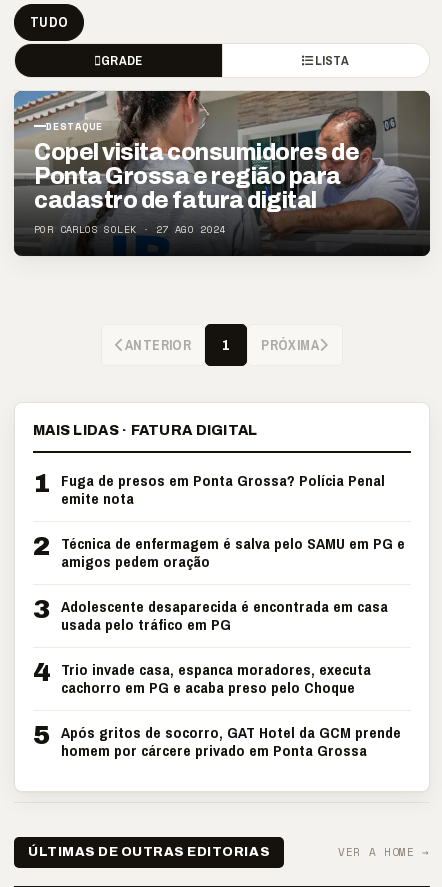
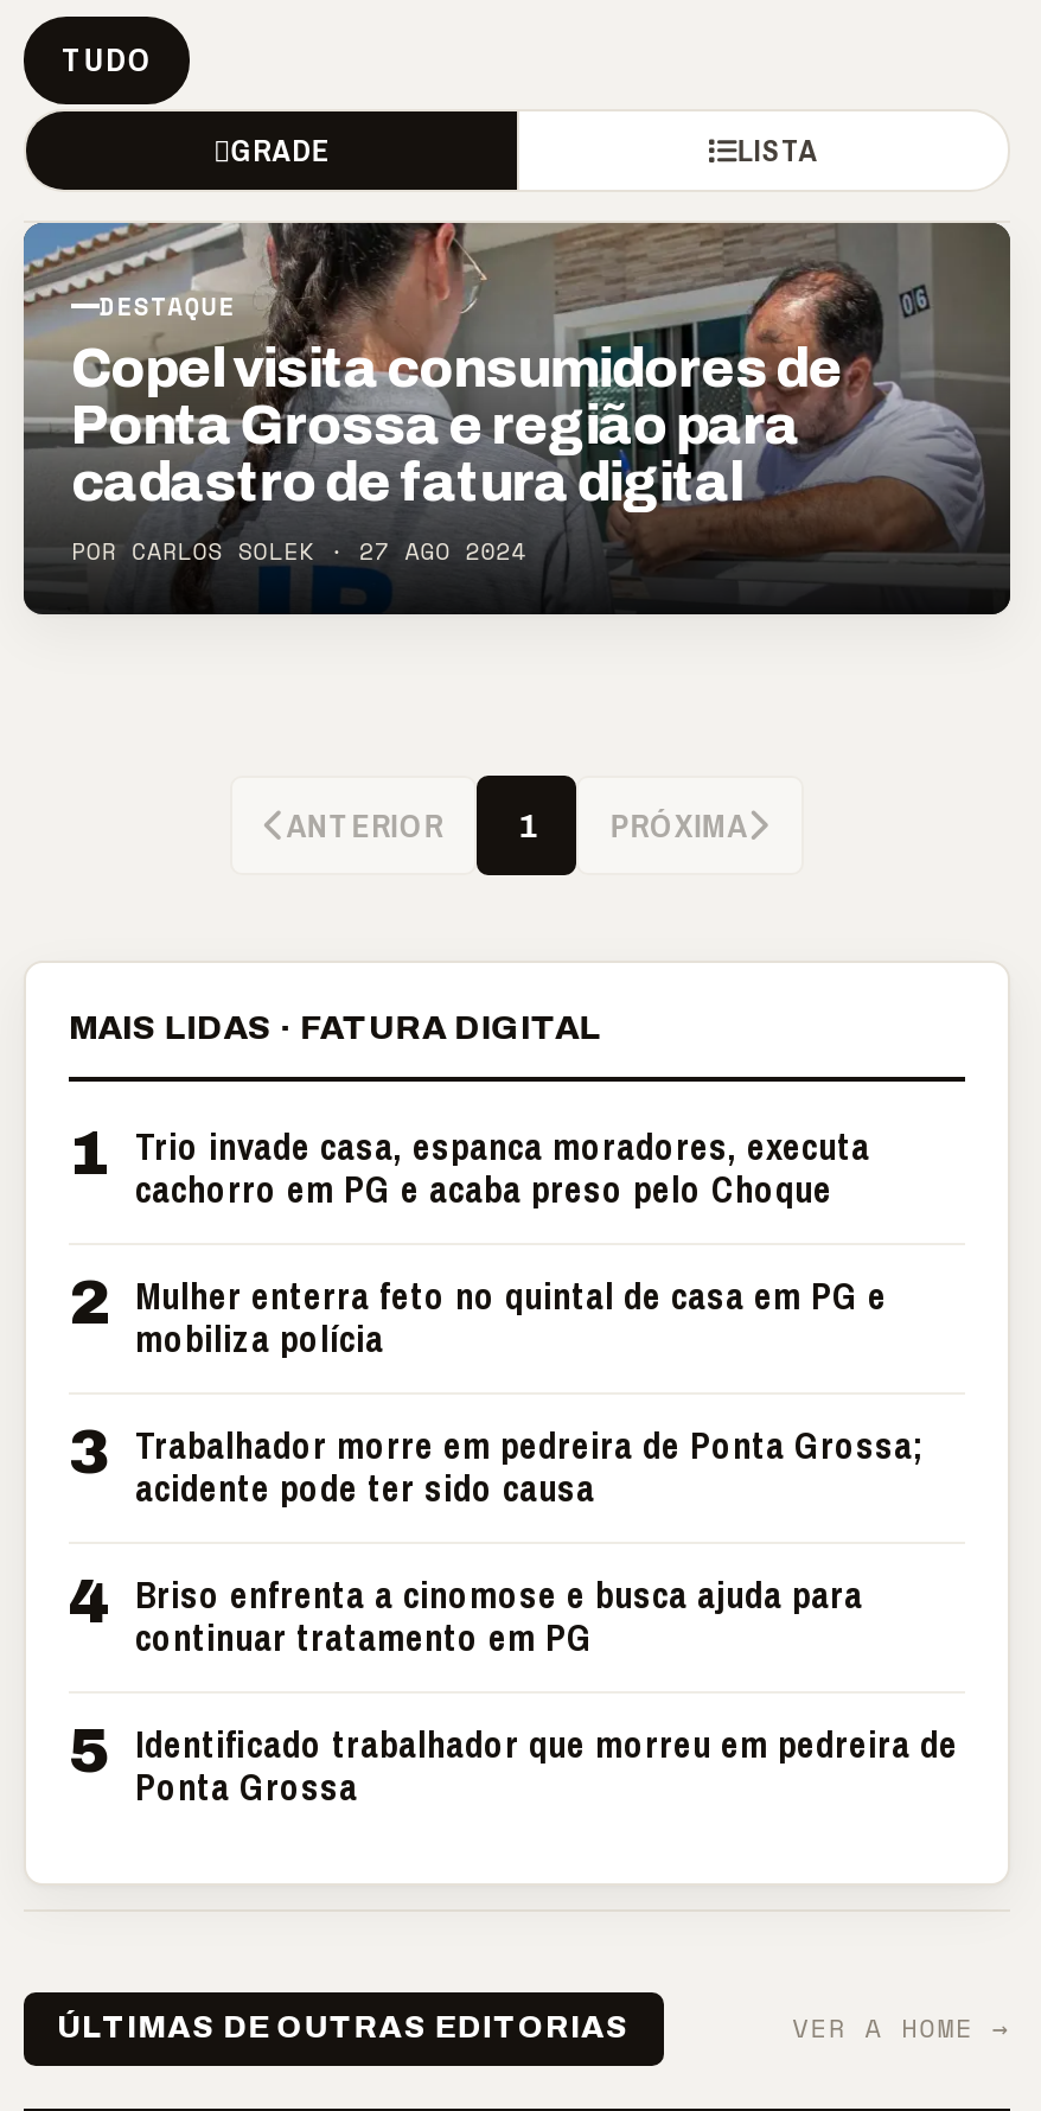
[33,469,405,686] 1 Fuga de presos em Ponta Grossa? Polícia Penal | emite nota | 2 Técnica de enfermagem é salva pelo SAMU em PG e | amigos pedem oração | 3 Adolescente desaparecida é encontrada em casa | usada pelo tráfico em PG | 4 Trio invade casa, espanca moradores, executa -> [69,1120,870,1186] 1 Trio invade casa, espanca moradores, executa
moved [61,677,355,698] -> [135,1165,832,1214]: cachorro em PG e acaba preso pelo Choque
[33,721,401,761] 5 Após gritos de socorro, GAT Hotel da GCM prende | homem por cárcere privado em Ponta Grossa -> [69,1269,958,1812] 2 Mulher enterra feto no quintal de casa em PG e | mobiliza polícia | 3 Trabalhador morre em pedreira de Ponta Grossa; | acidente pode ter sido causa | 4 Briso enfrenta a cinomose e busca ajuda para | continuar tratamento em PG | 5 Identificado trabalhador que morreu em pedreira de | Ponta Grossa

